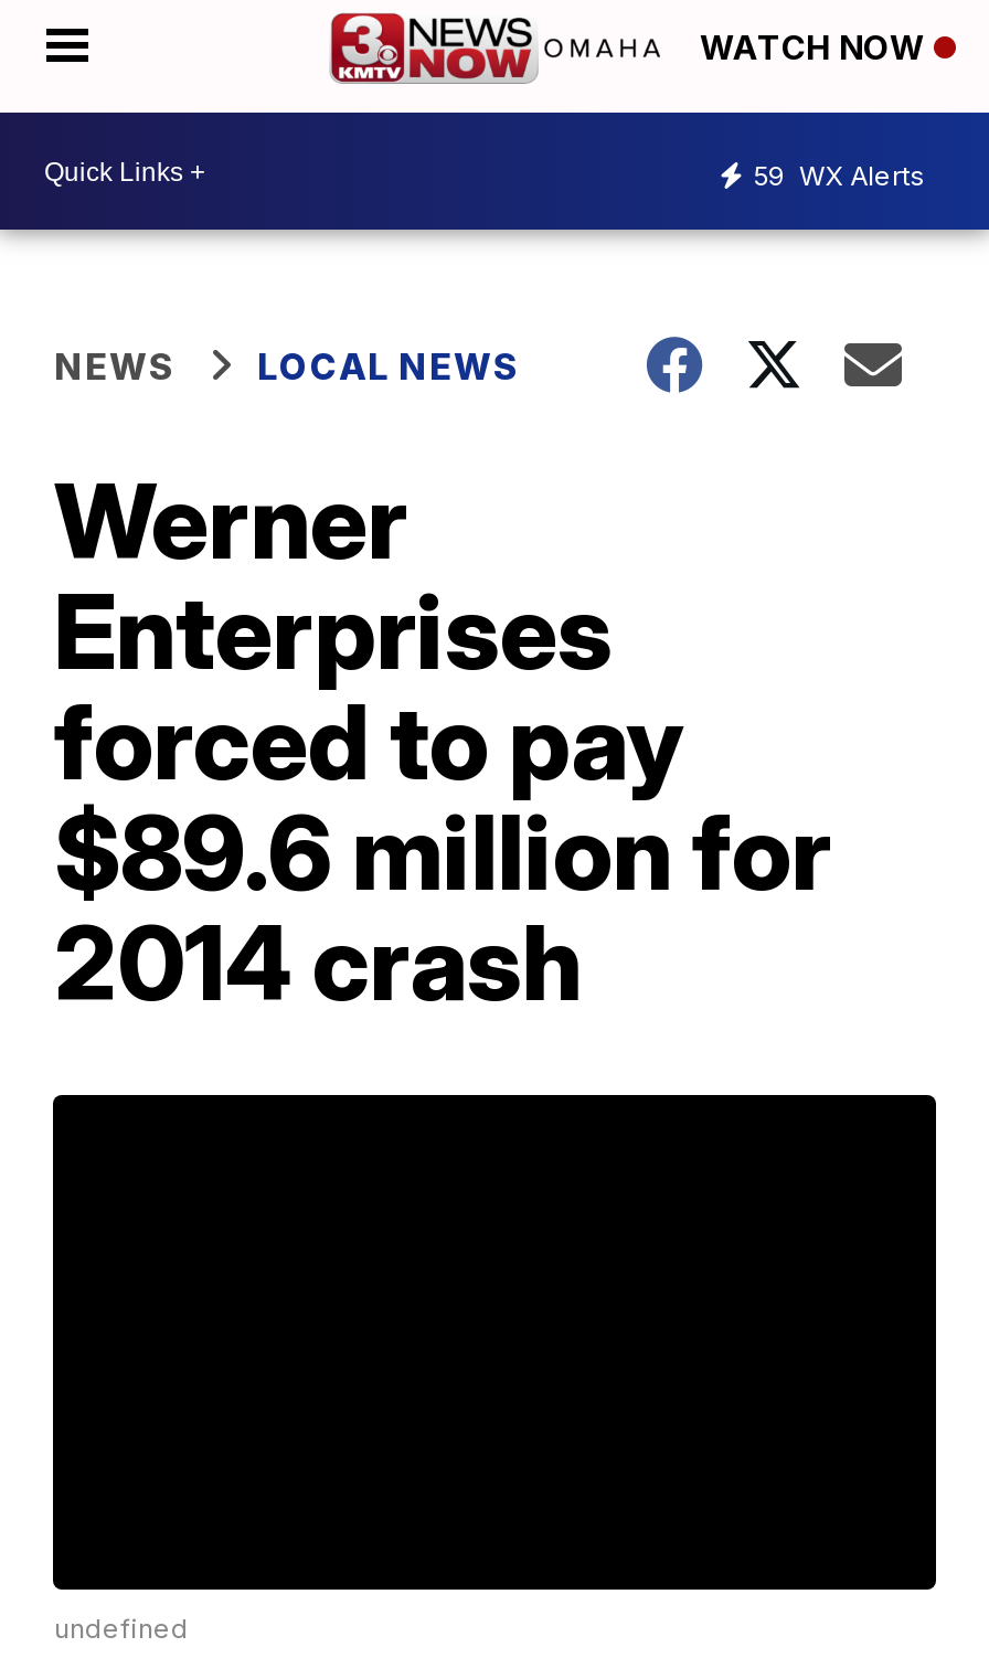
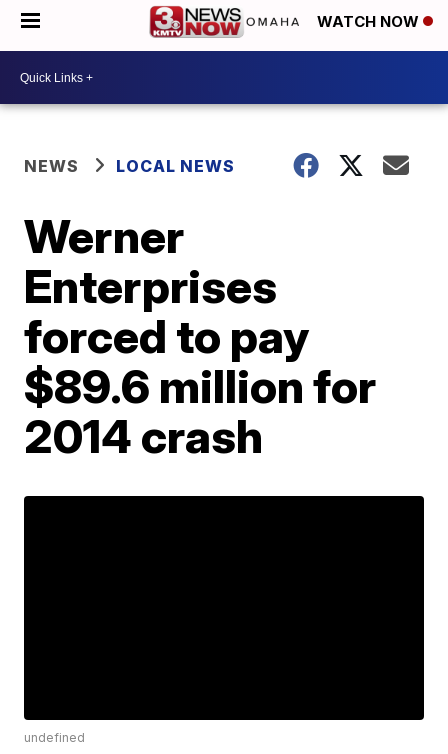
[753,158,925,191] 59 WX Alerts -> none

